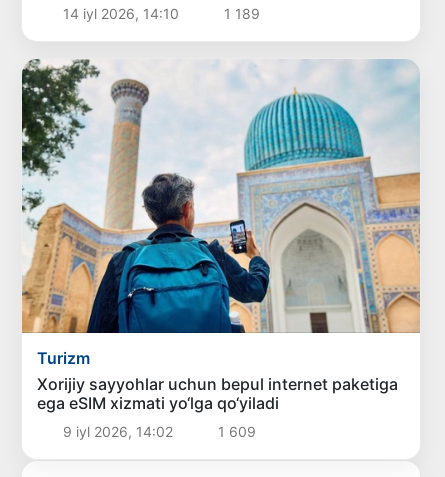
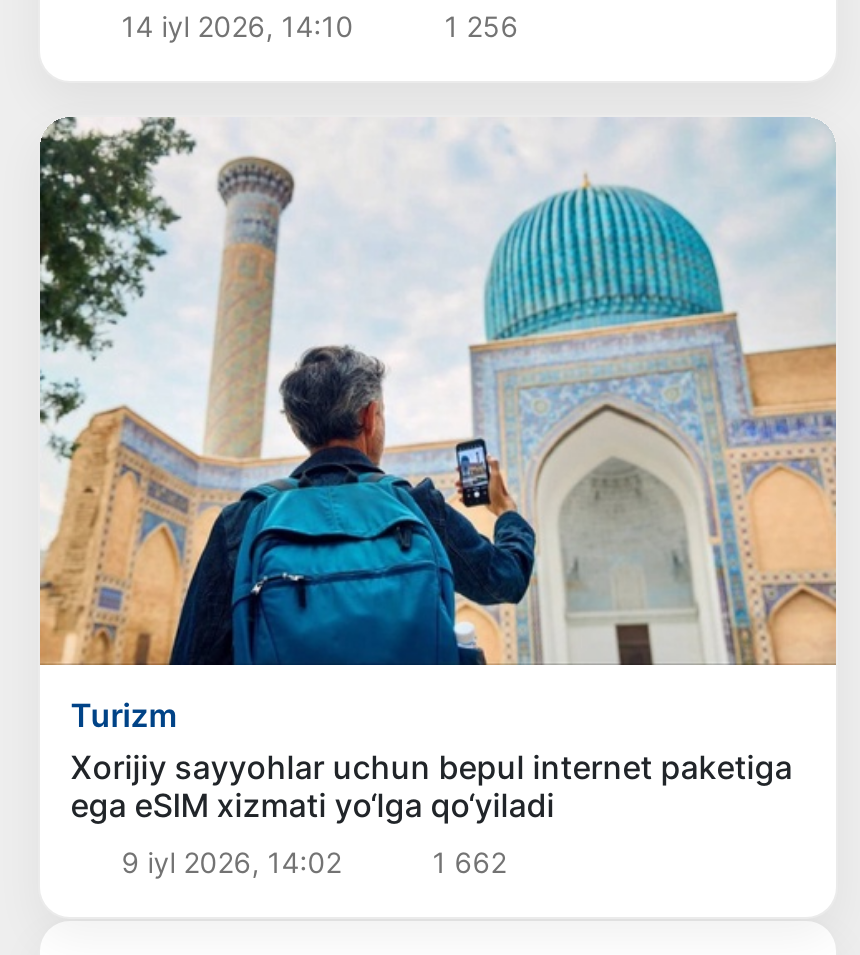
[220,5,260,22] 1 189 -> [436,9,518,43] 1 256
[214,423,256,440] 1 609 -> [424,846,506,880] 1 662

